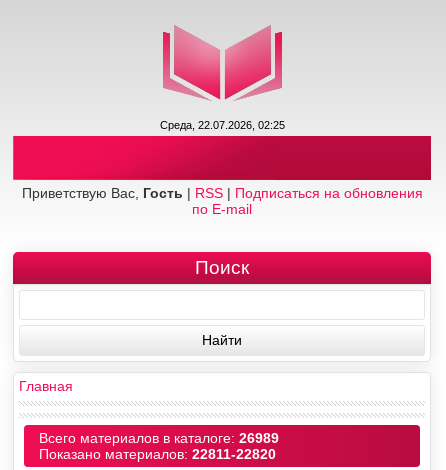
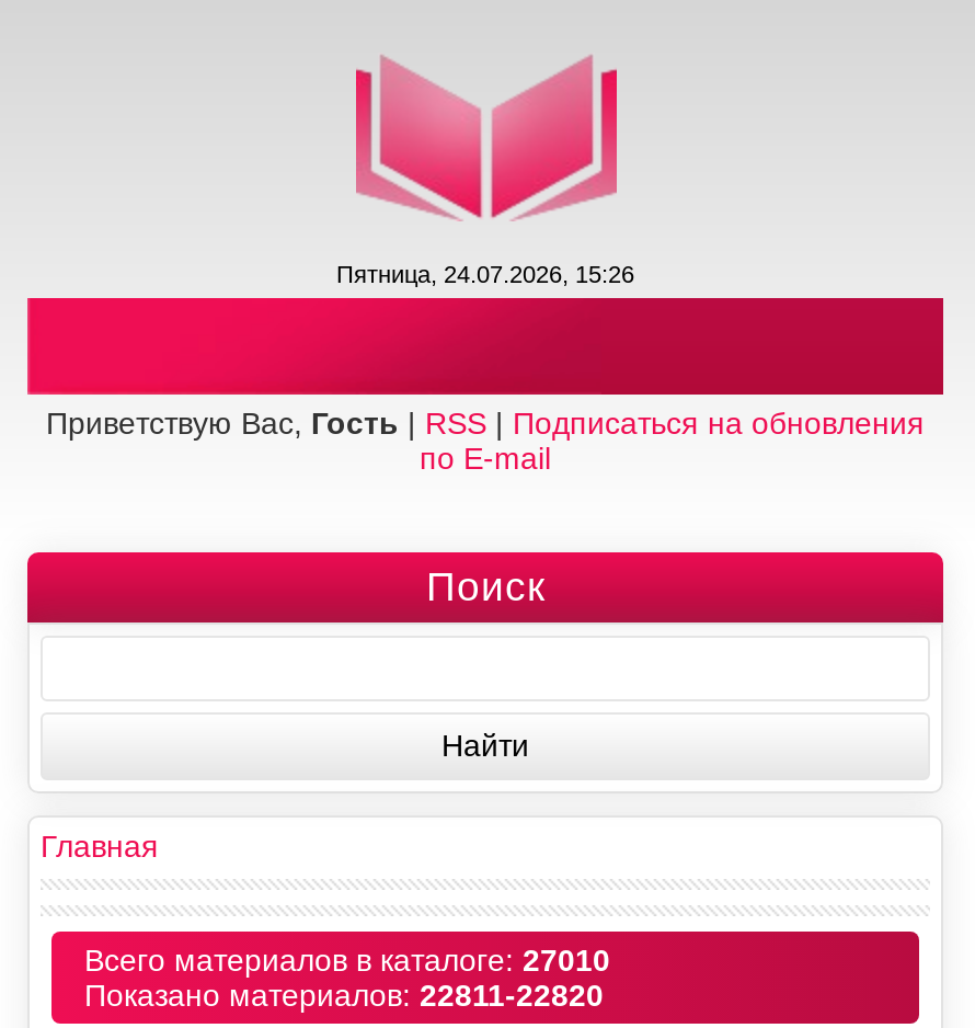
[159,119,284,131] Среда, 22.07.2026, 02:25 -> [336,261,634,287] Пятница, 24.07.2026, 15:26
[39,430,279,446] Всего материалов в каталоге: 26989 -> [84,943,610,978] Всего материалов в каталоге: 27010

